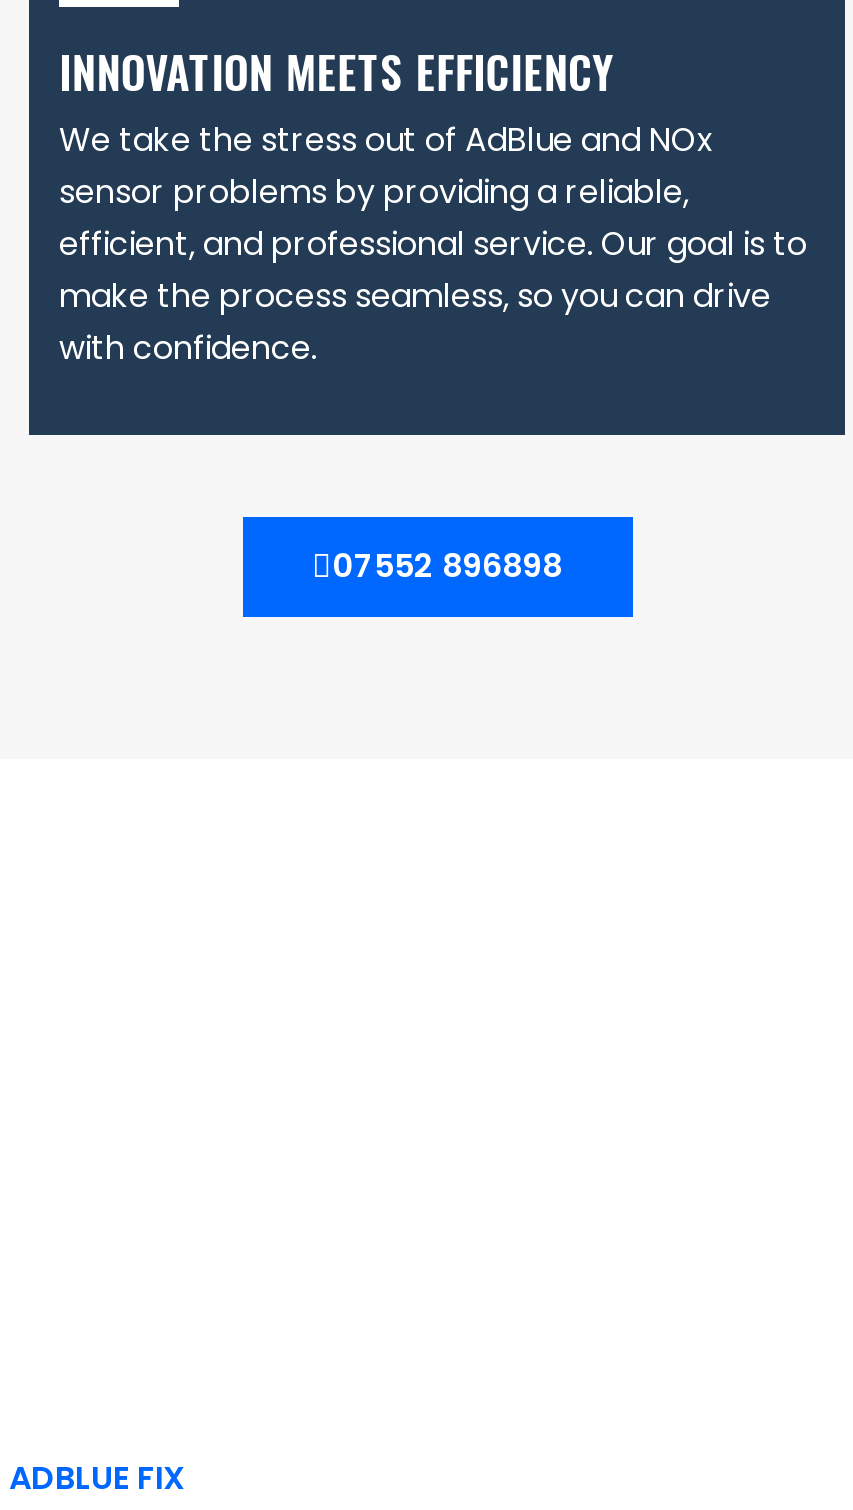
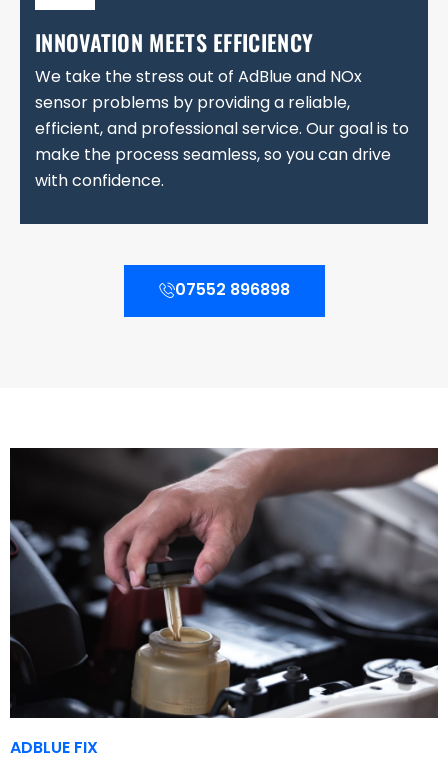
none -> [9,447,439,719] [image]

